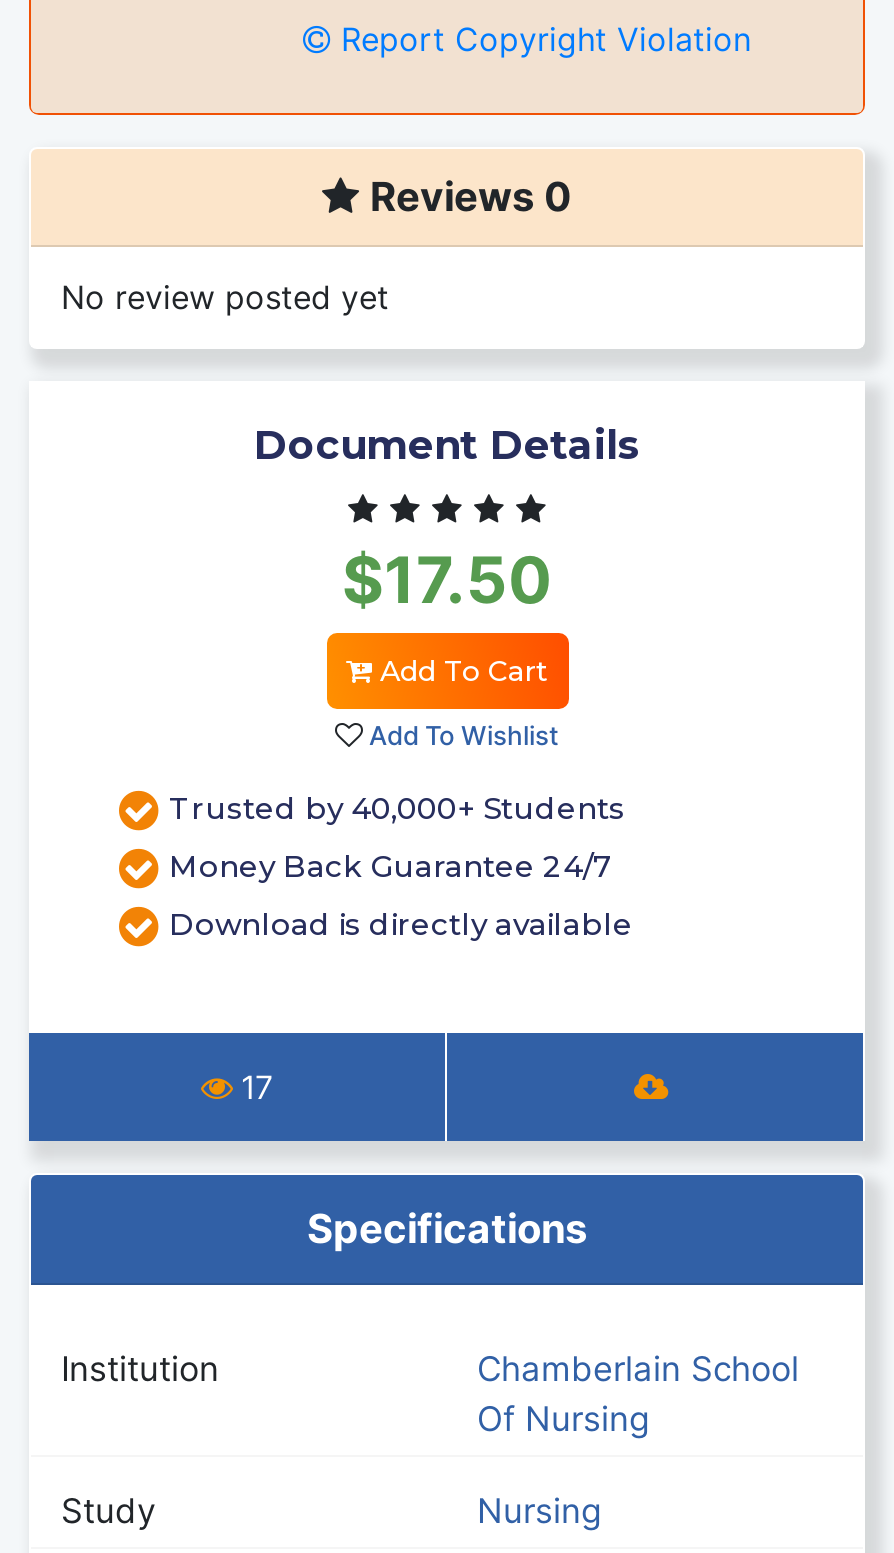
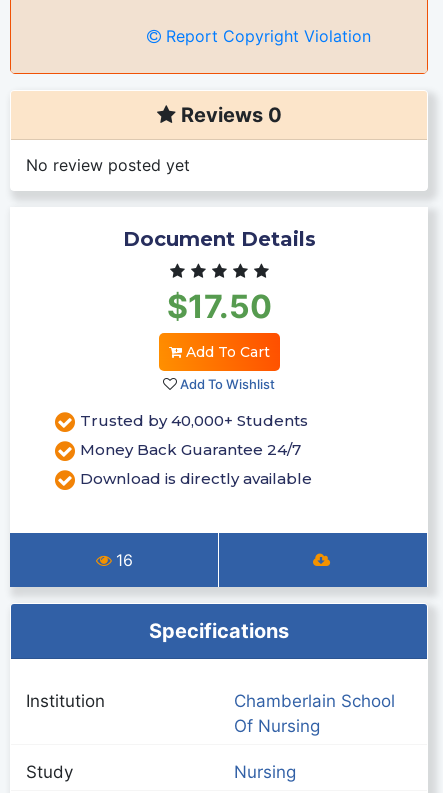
[241,1067,273,1107] 17 -> [115,550,132,570] 16

